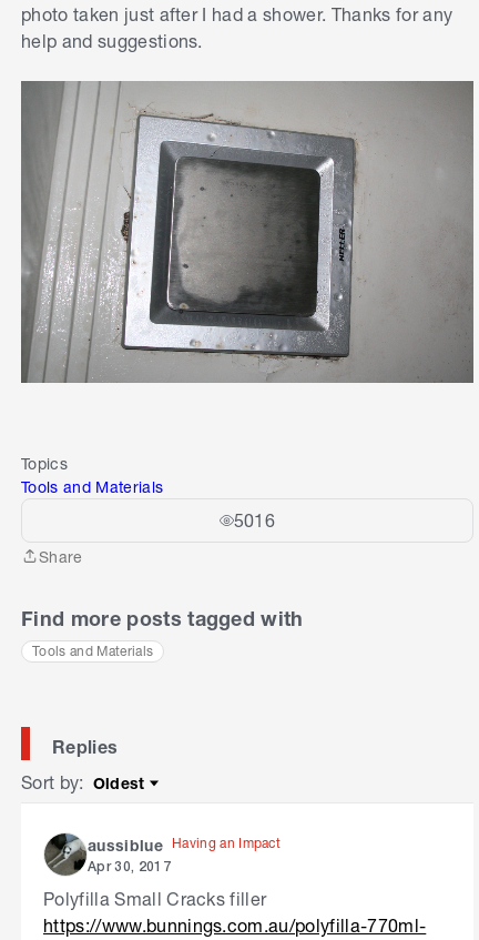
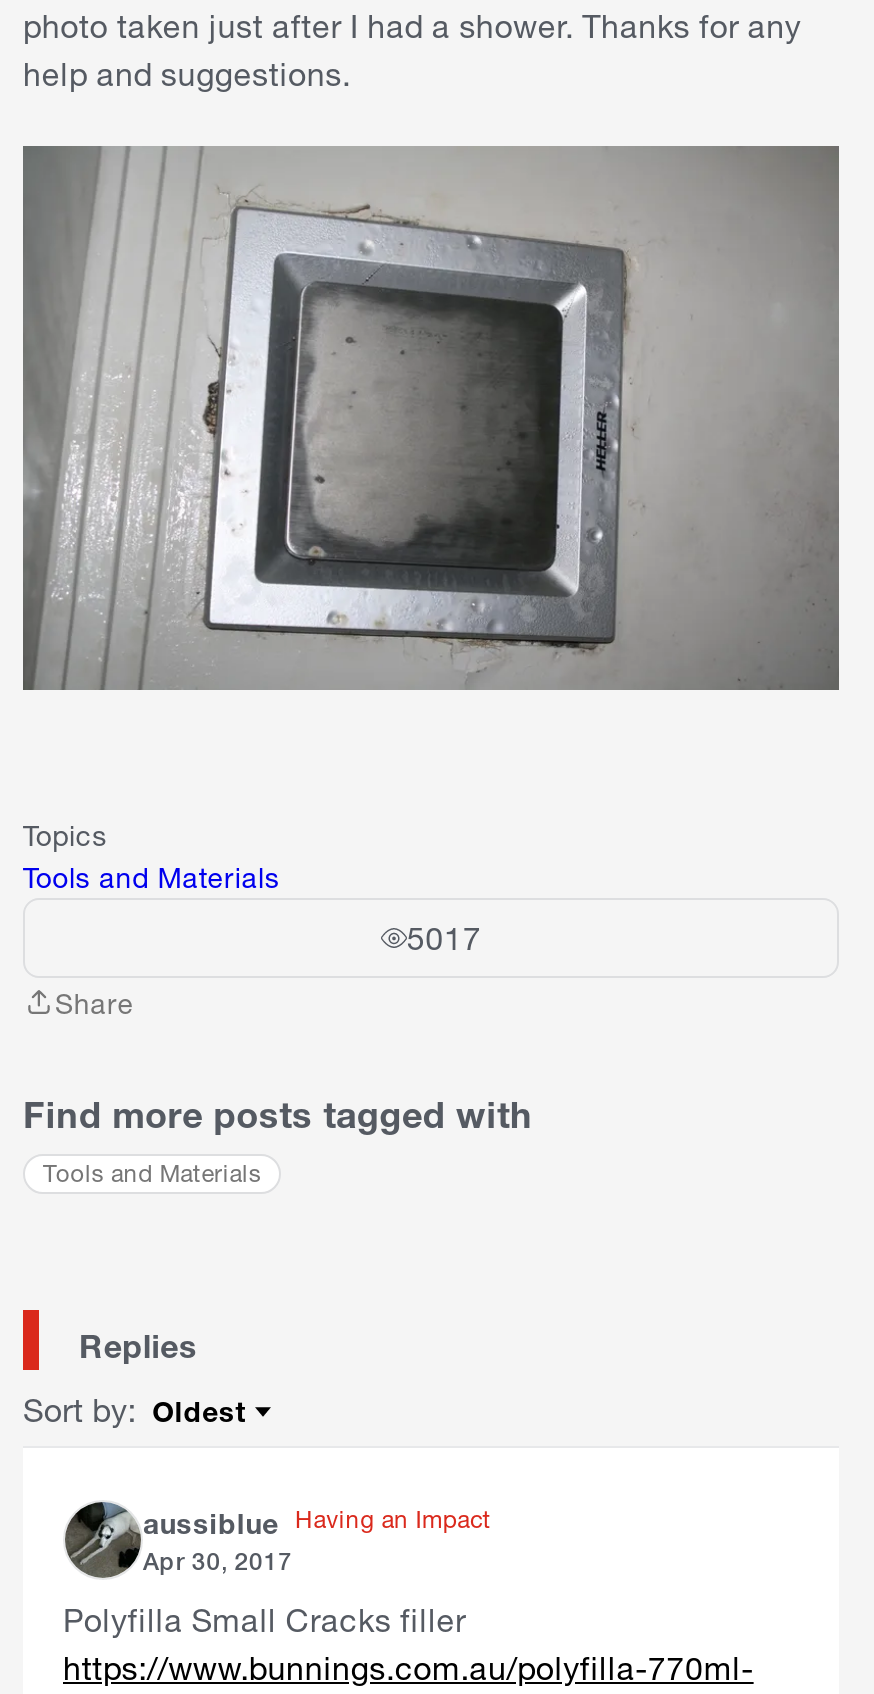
[234,510,275,531] 5016 -> [407,918,481,956] 5017

